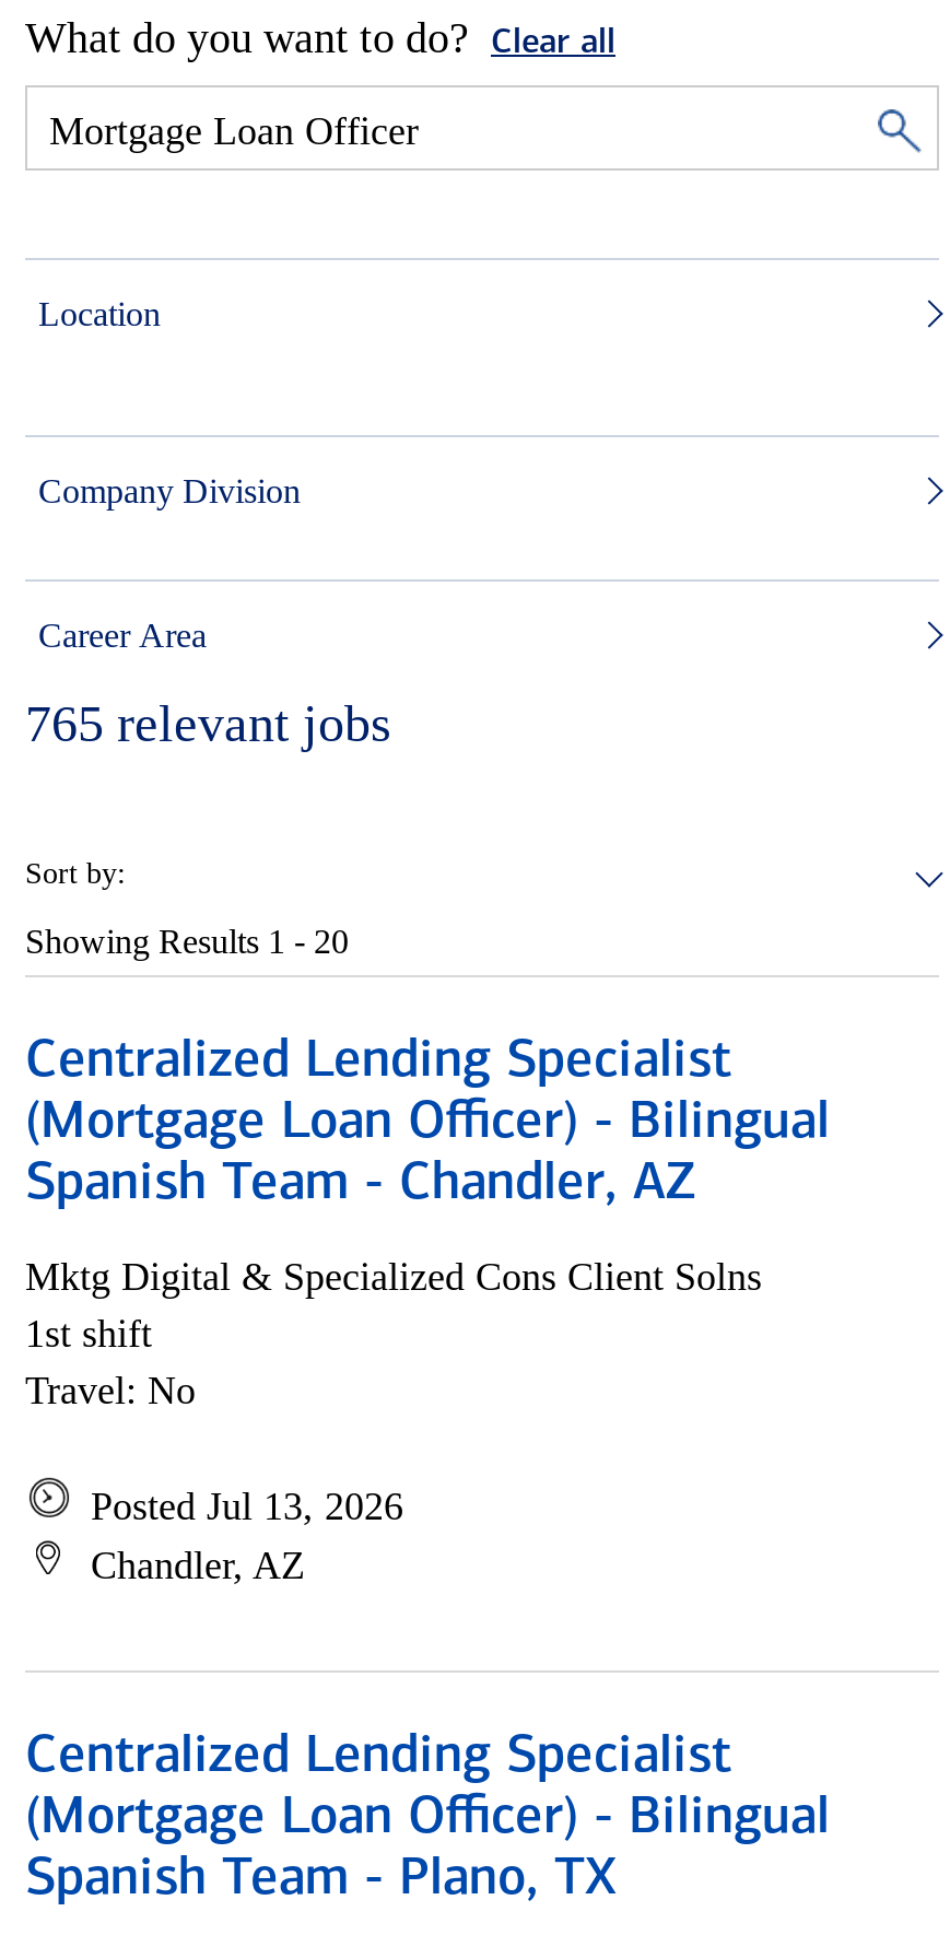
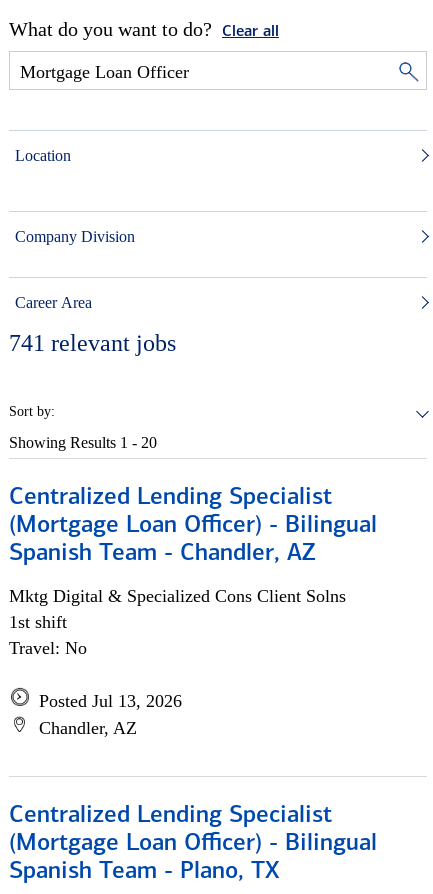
[25,695,390,752] 765 relevant jobs -> [9,330,176,356] 741 relevant jobs

